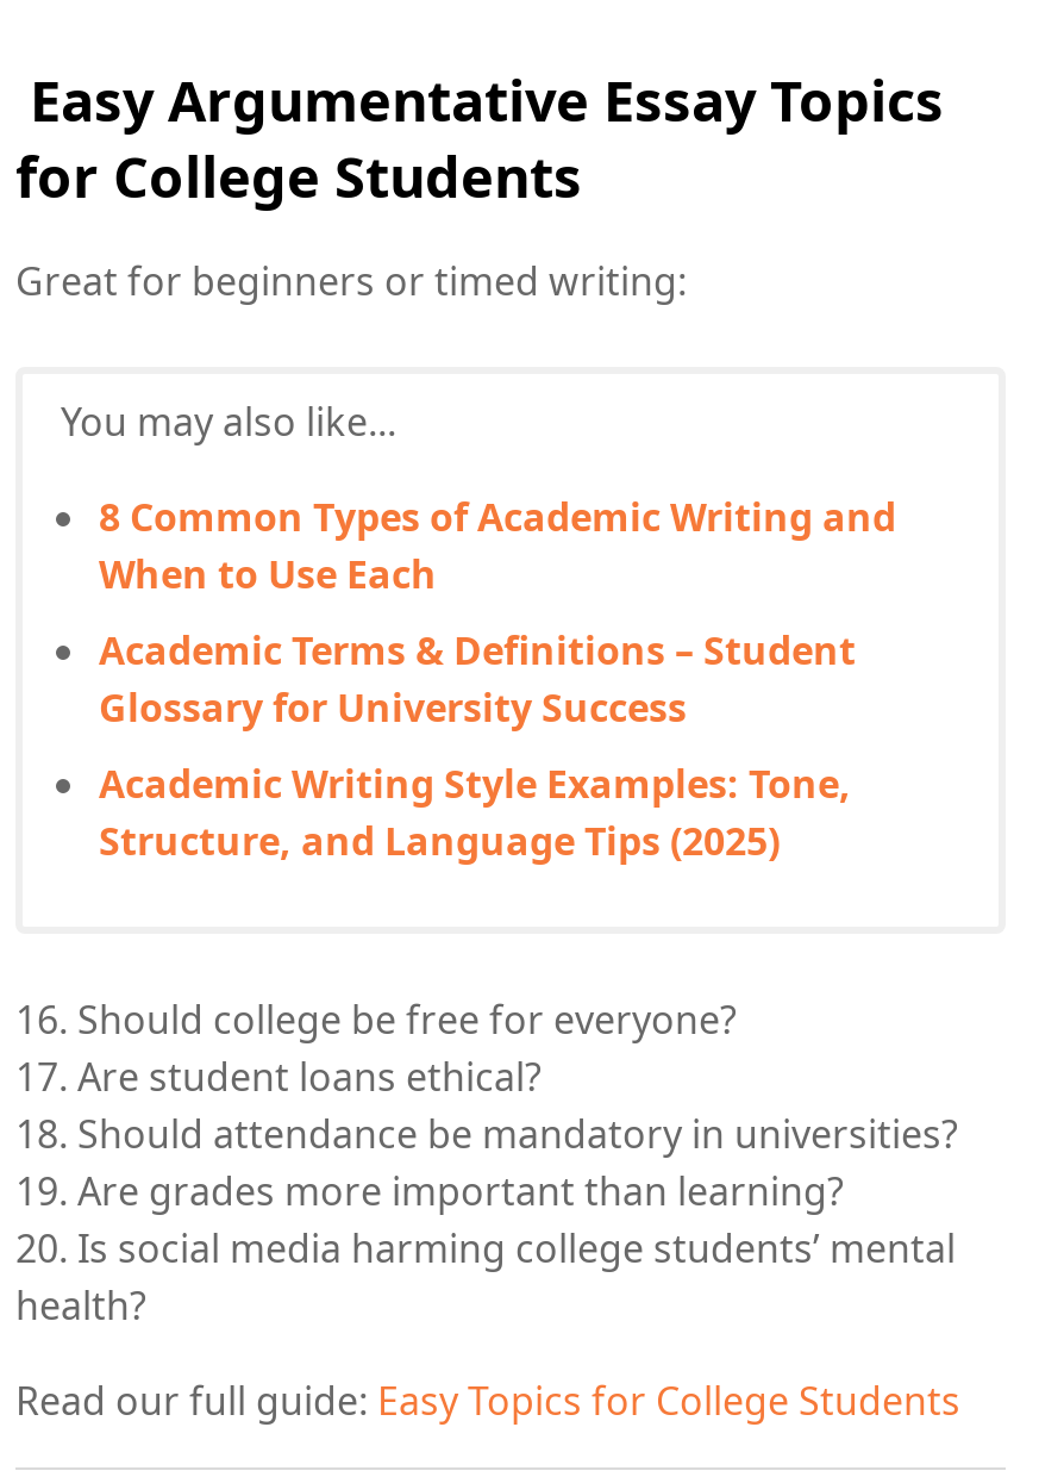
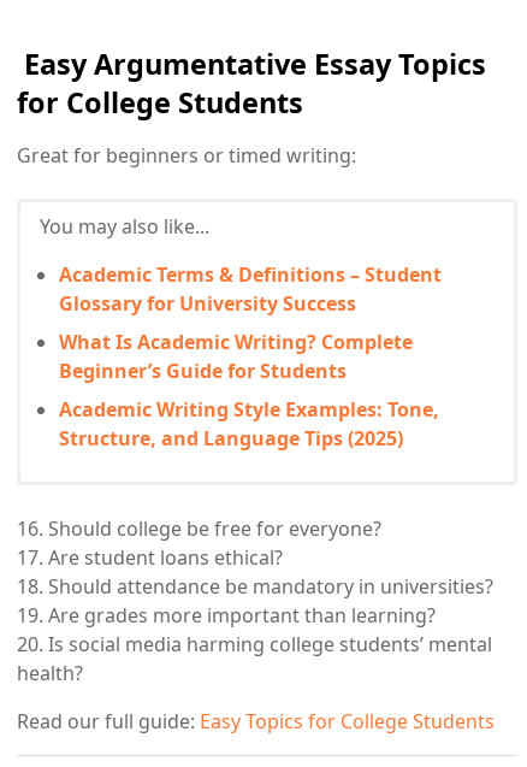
[99,492,896,601] 8 Common Types of Academic Writing and | When to Use Each -> none
moved [99,625,856,735] -> [59,262,442,317]: Academic Terms & Definitions – Student | Glossary for University Success
none -> [59,329,413,385] What Is Academic Writing? Complete | Beginner’s Guide for Students

